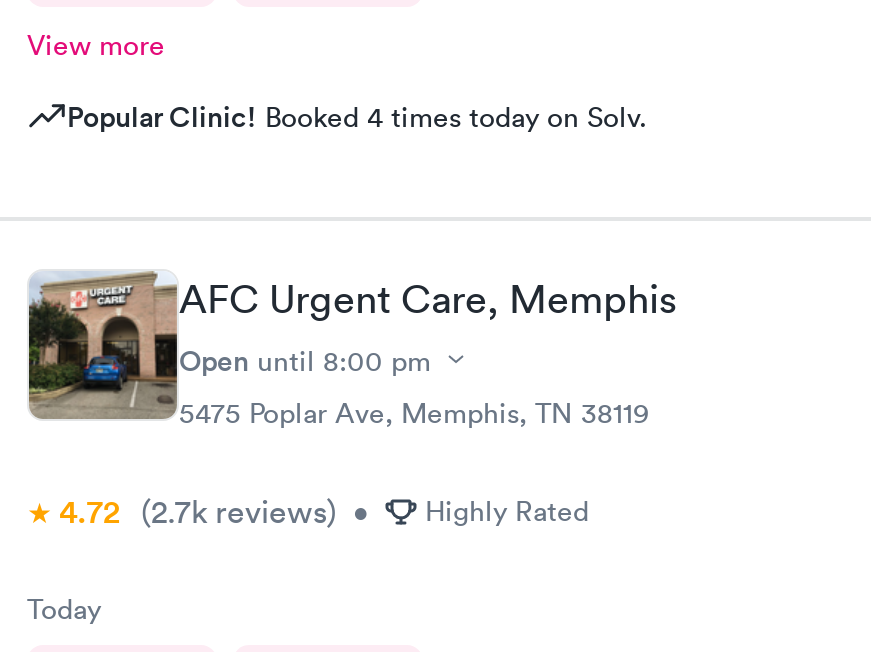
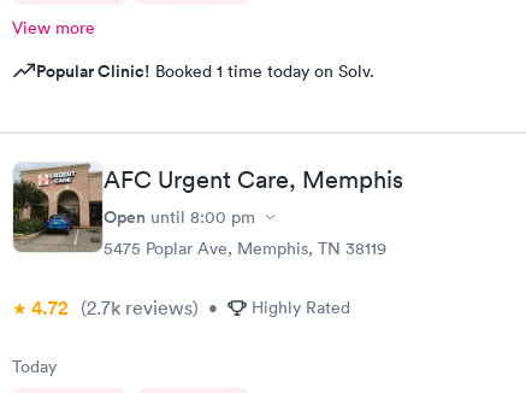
[67,97,647,137] Popular Clinic! Booked 4 times today on Solv. -> [36,59,374,83] Popular Clinic! Booked 1 time today on Solv.

